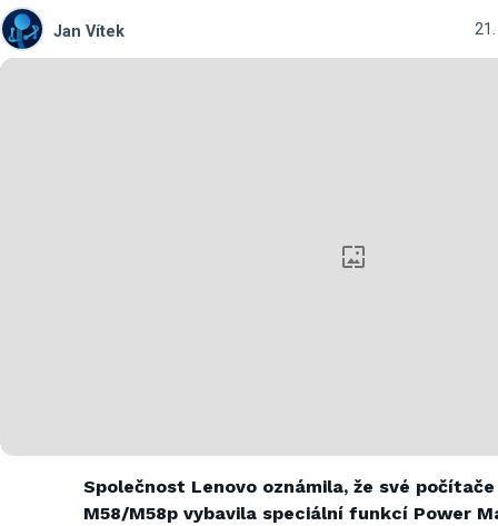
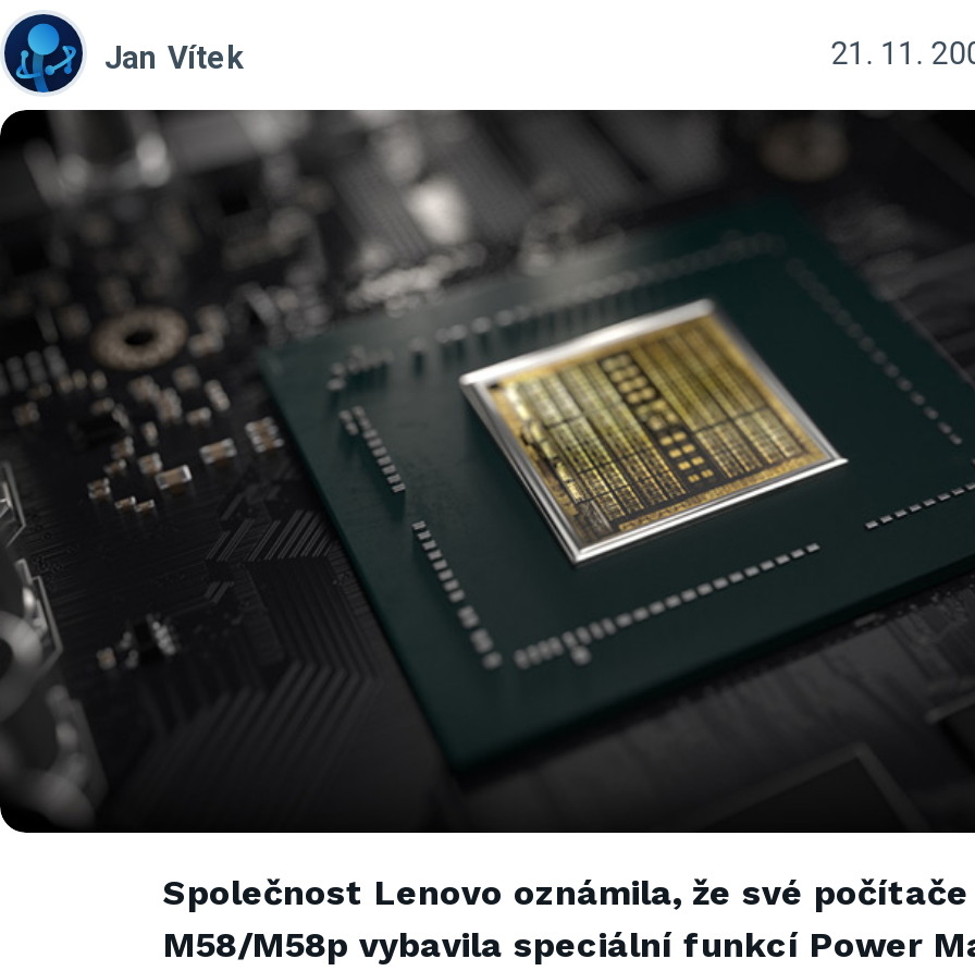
none -> [7,108,968,835] [image]

